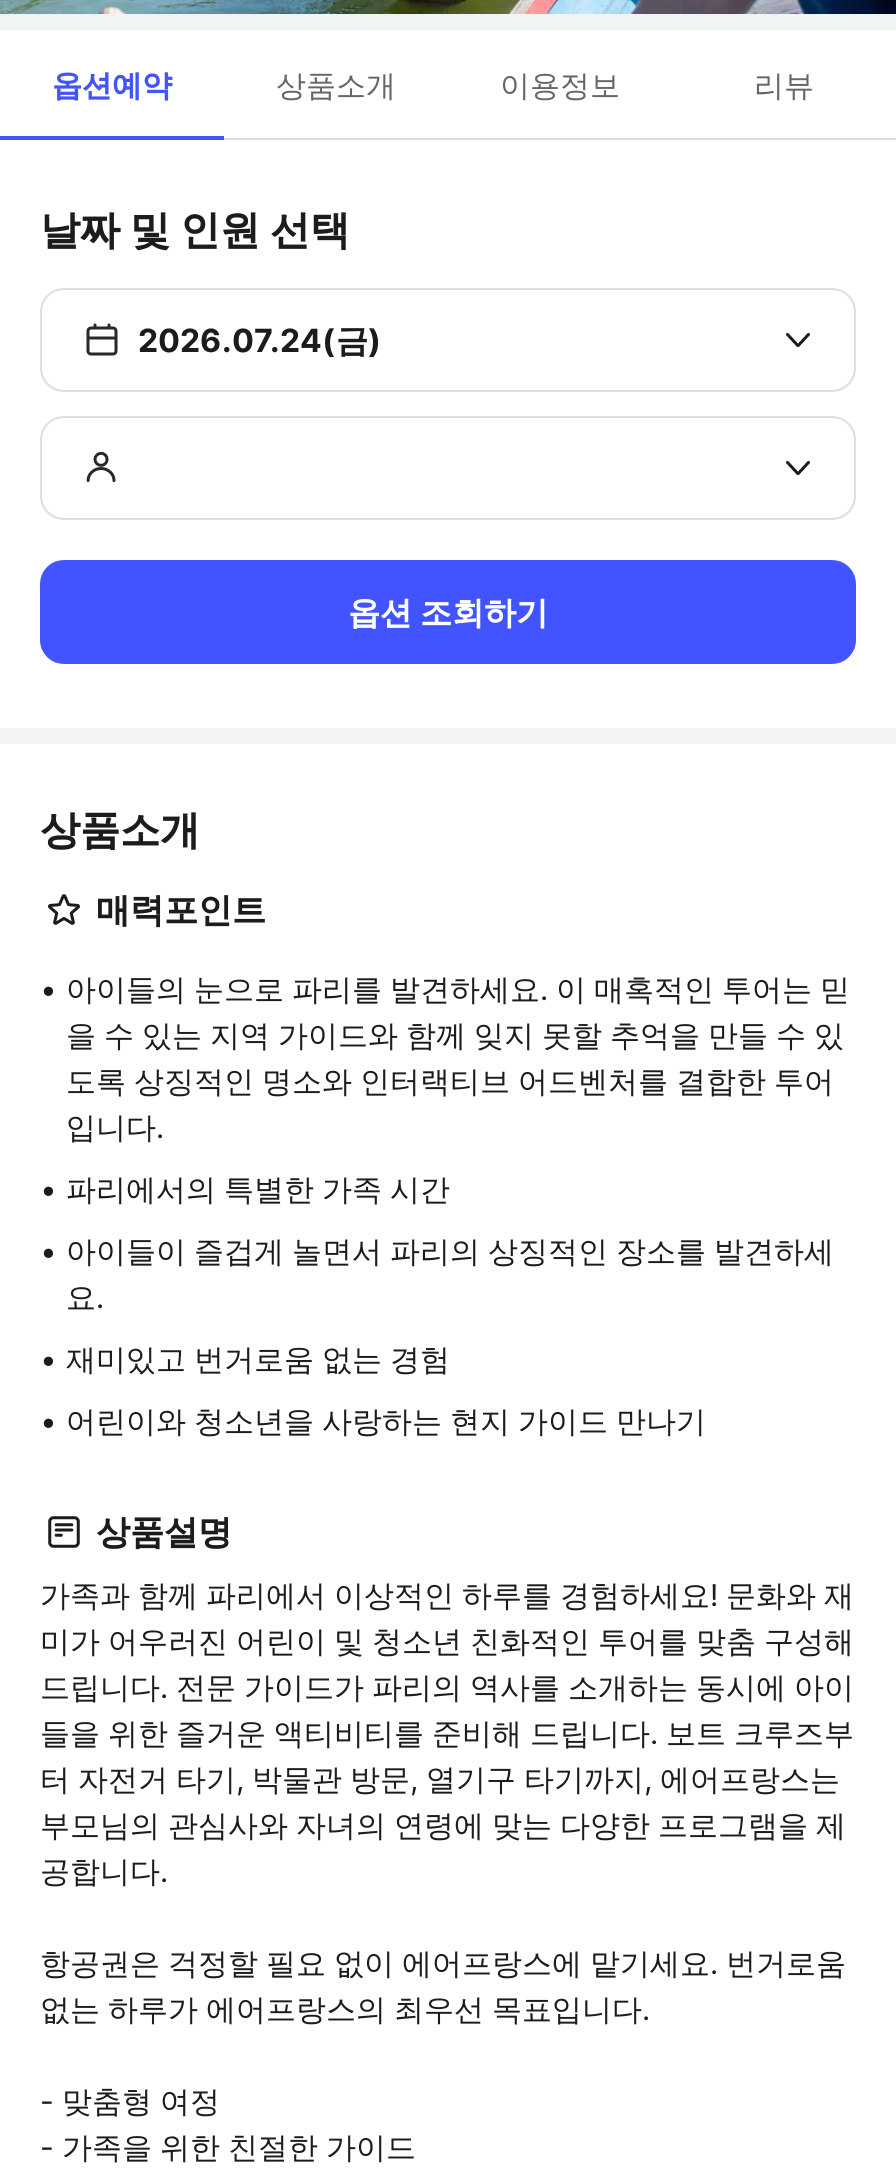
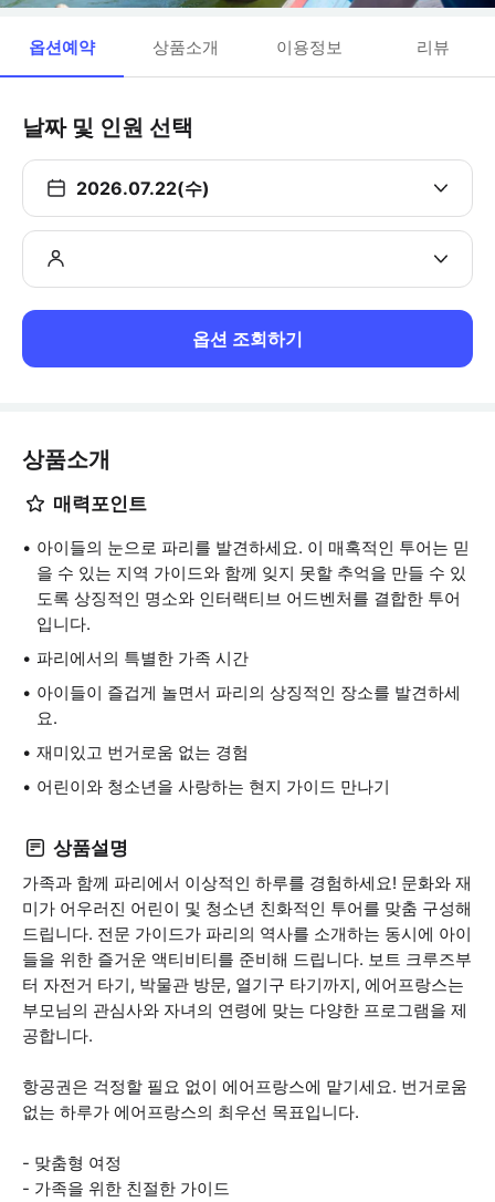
[138,320,382,360] 2026.07.24(금) -> [76,177,210,199] 2026.07.22(수)

